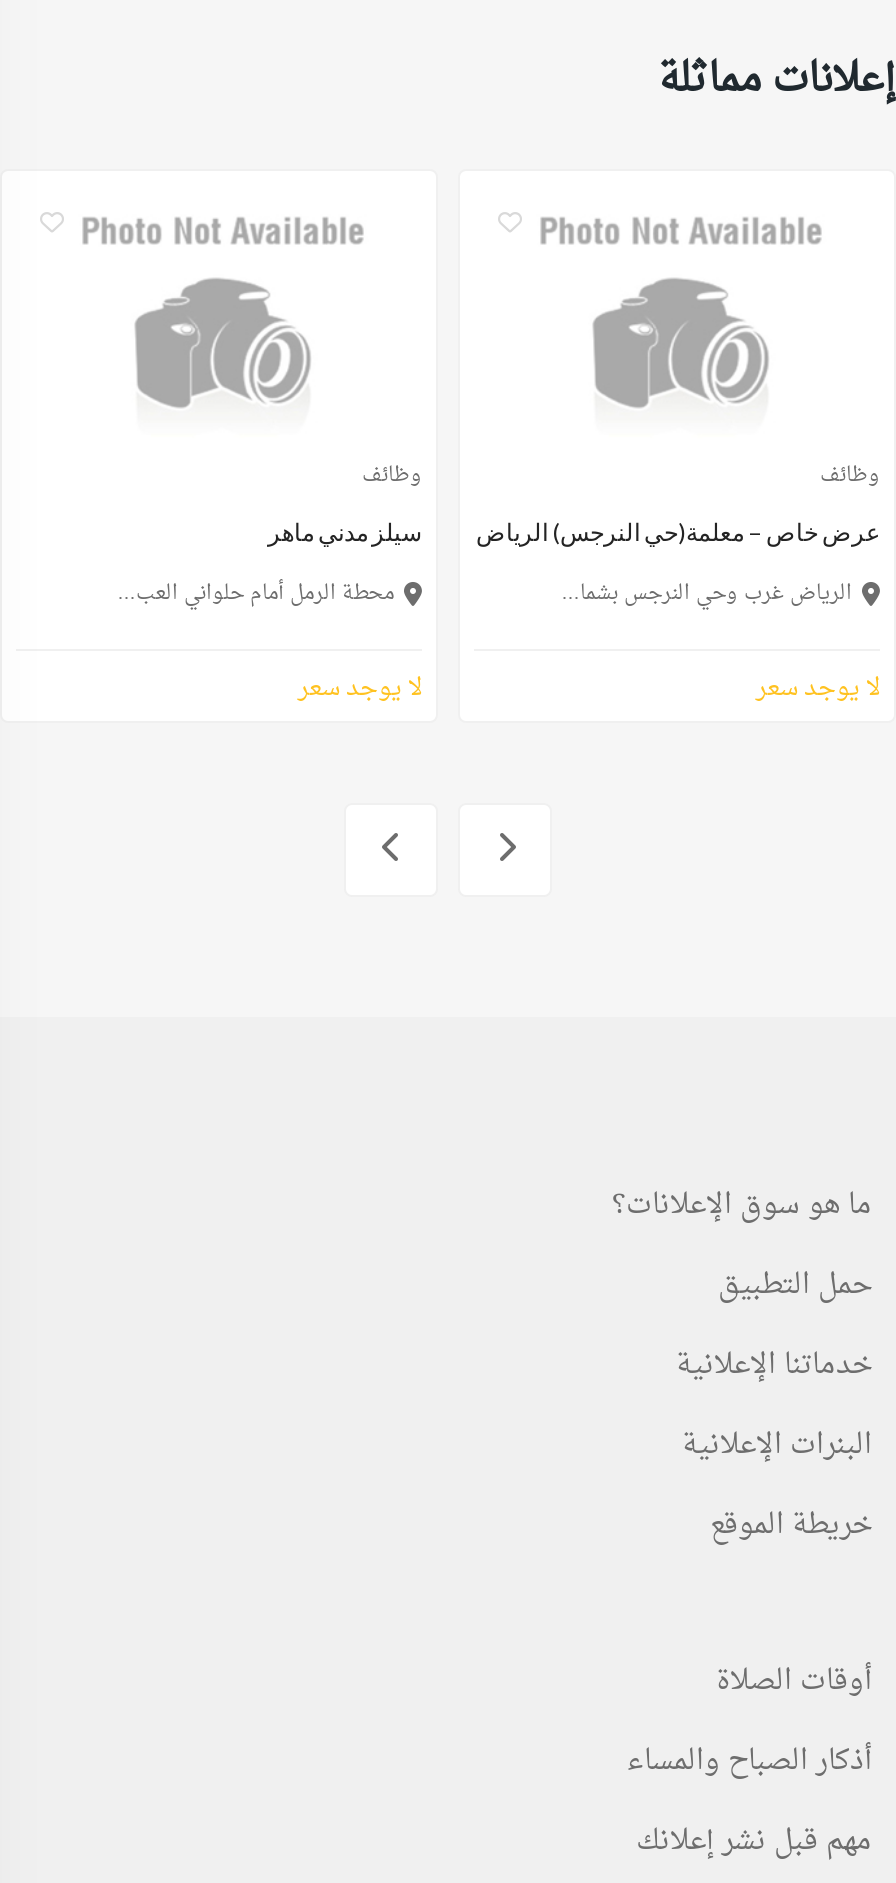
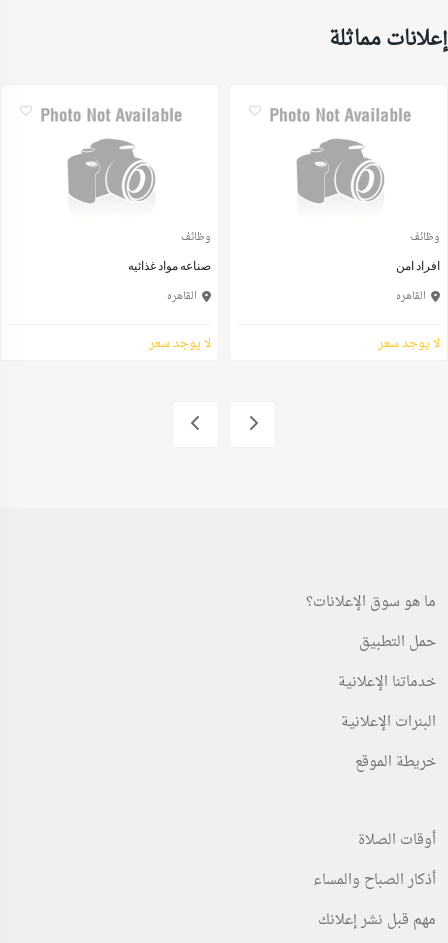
[268,518,422,548] سيلز مدني ماهر -> [128,258,211,273] صناعه مواد غذائيه
[476,518,880,548] عرض خاص – معلمة(حي النرجس) الرياض -> [396,258,440,273] افراد امن
[118,576,394,614] محطة الرمل أمام حلواني العب... -> [167,287,197,306] القاهره
[562,576,852,614] الرياض غرب وحي النرجس بشما... -> [396,287,426,306] القاهره

